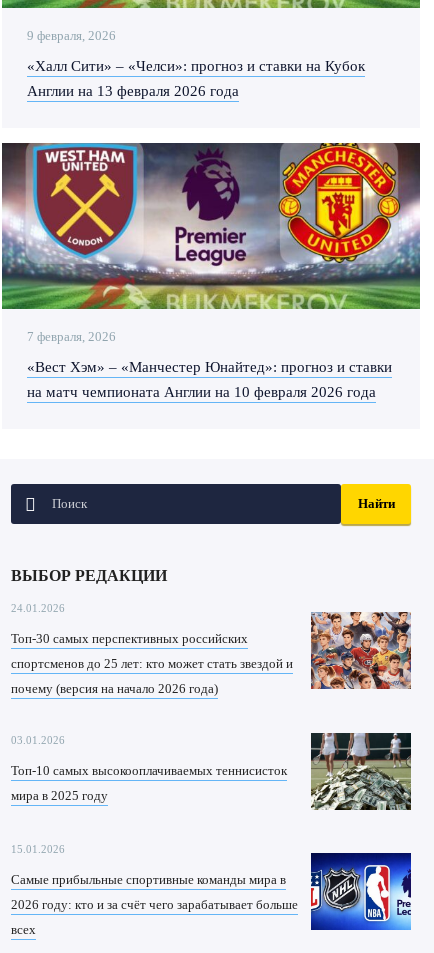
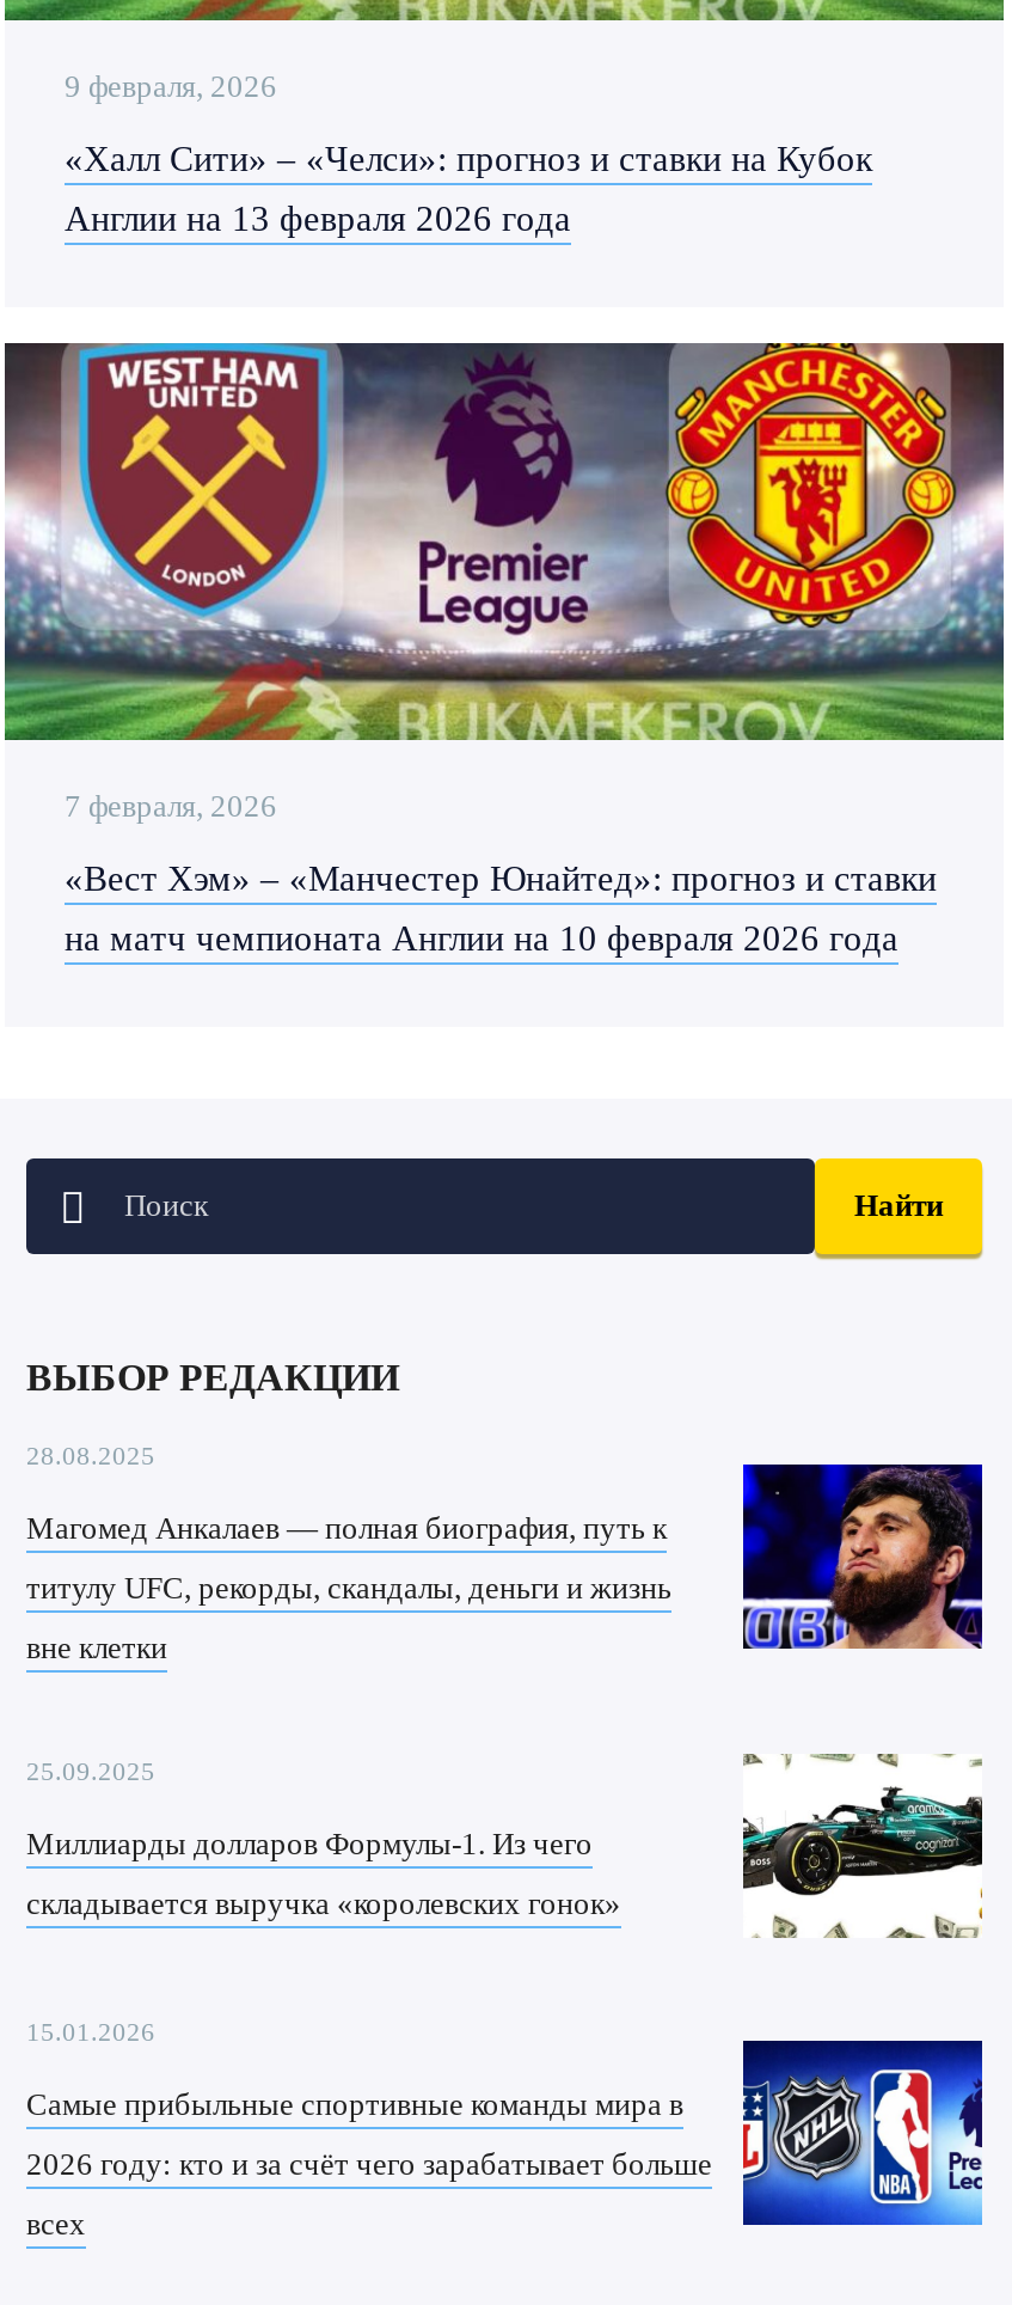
[11,602,65,614] 24.01.2026 -> [26,1440,155,1469] 28.08.2025
[11,611,412,690] [image] | спортсменов до 25 лет: кто может стать звездой и -> [26,1461,985,1650] [image] | титулу UFC, рекорды, скандалы, деньги и жизнь
[11,631,248,646] Топ-30 самых перспективных российских -> [26,1509,667,1545] Магомед Анкалаев — полная биография, путь к
[11,681,218,696] почему (версия на начало 2026 года) -> [26,1629,167,1665] вне клетки
[11,734,65,746] 03.01.2026 -> [26,1756,155,1784] 25.09.2025
[310,732,412,811] [image] -> [741,1753,985,1939] [image]
[11,763,287,778] Топ-10 самых высокооплачиваемых теннисисток -> [26,1825,593,1861] Миллиарды долларов Формулы-1. Из чего
[11,788,108,803] мира в 2025 году -> [26,1885,621,1921] складывается выручка «королевских гонок»

